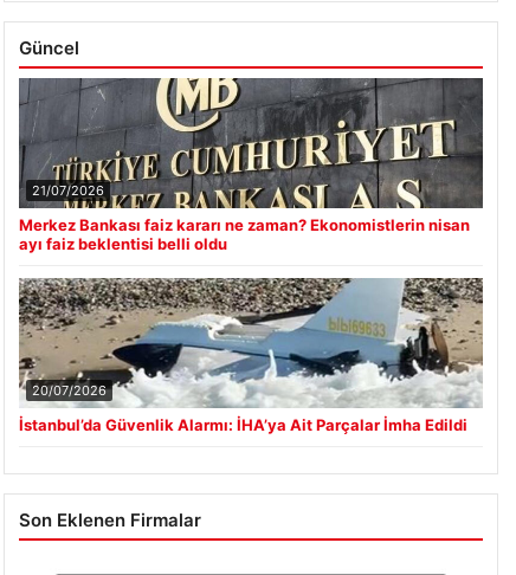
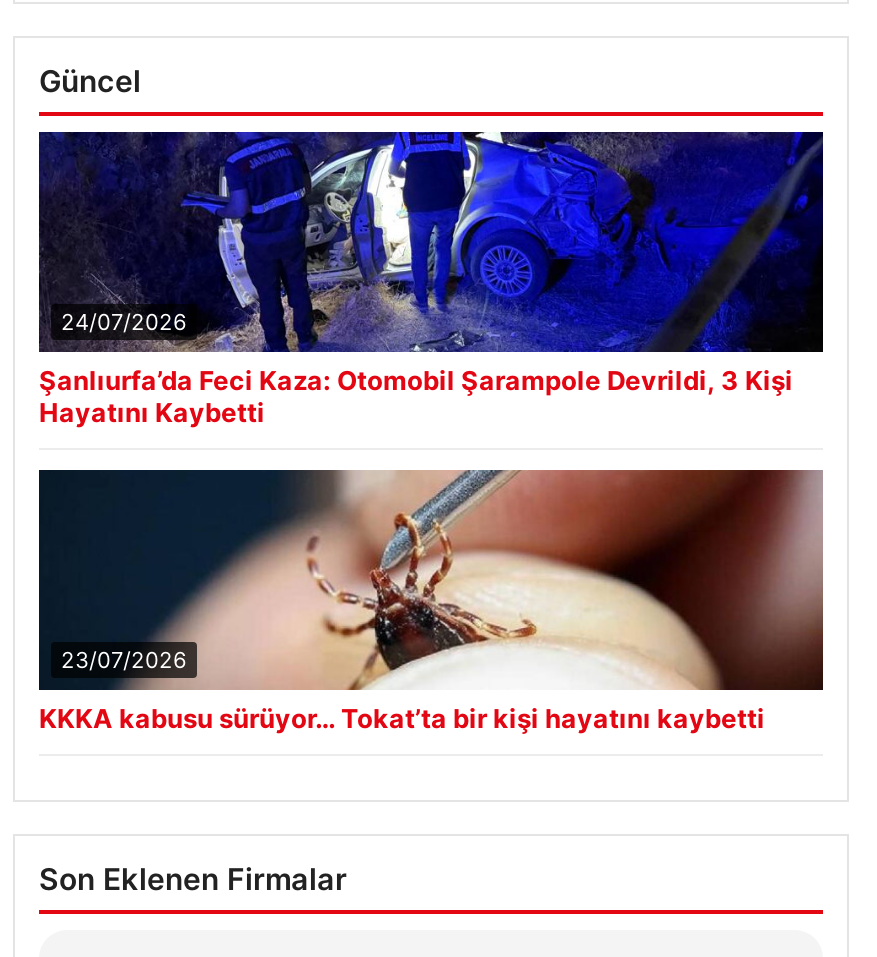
[19,77,483,207] [image] | 21/07/2026 -> [39,130,823,350] [image] | 24/07/2026
[19,216,470,254] Merkez Bankası faiz kararı ne zaman? Ekonomistlerin nisan | ayı faiz beklentisi belli oldu -> [39,365,793,429] Şanlıurfa’da Feci Kaza: Otomobil Şarampole Devrildi, 3 Kişi | Hayatını Kaybetti
[18,277,483,407] [image] | 20/07/2026 -> [37,468,825,688] [image] | 23/07/2026
[19,416,467,435] İstanbul’da Güvenlik Alarmı: İHA’ya Ait Parçalar İmha Edildi -> [39,703,765,735] KKKA kabusu sürüyor… Tokat’ta bir kişi hayatını kaybetti

